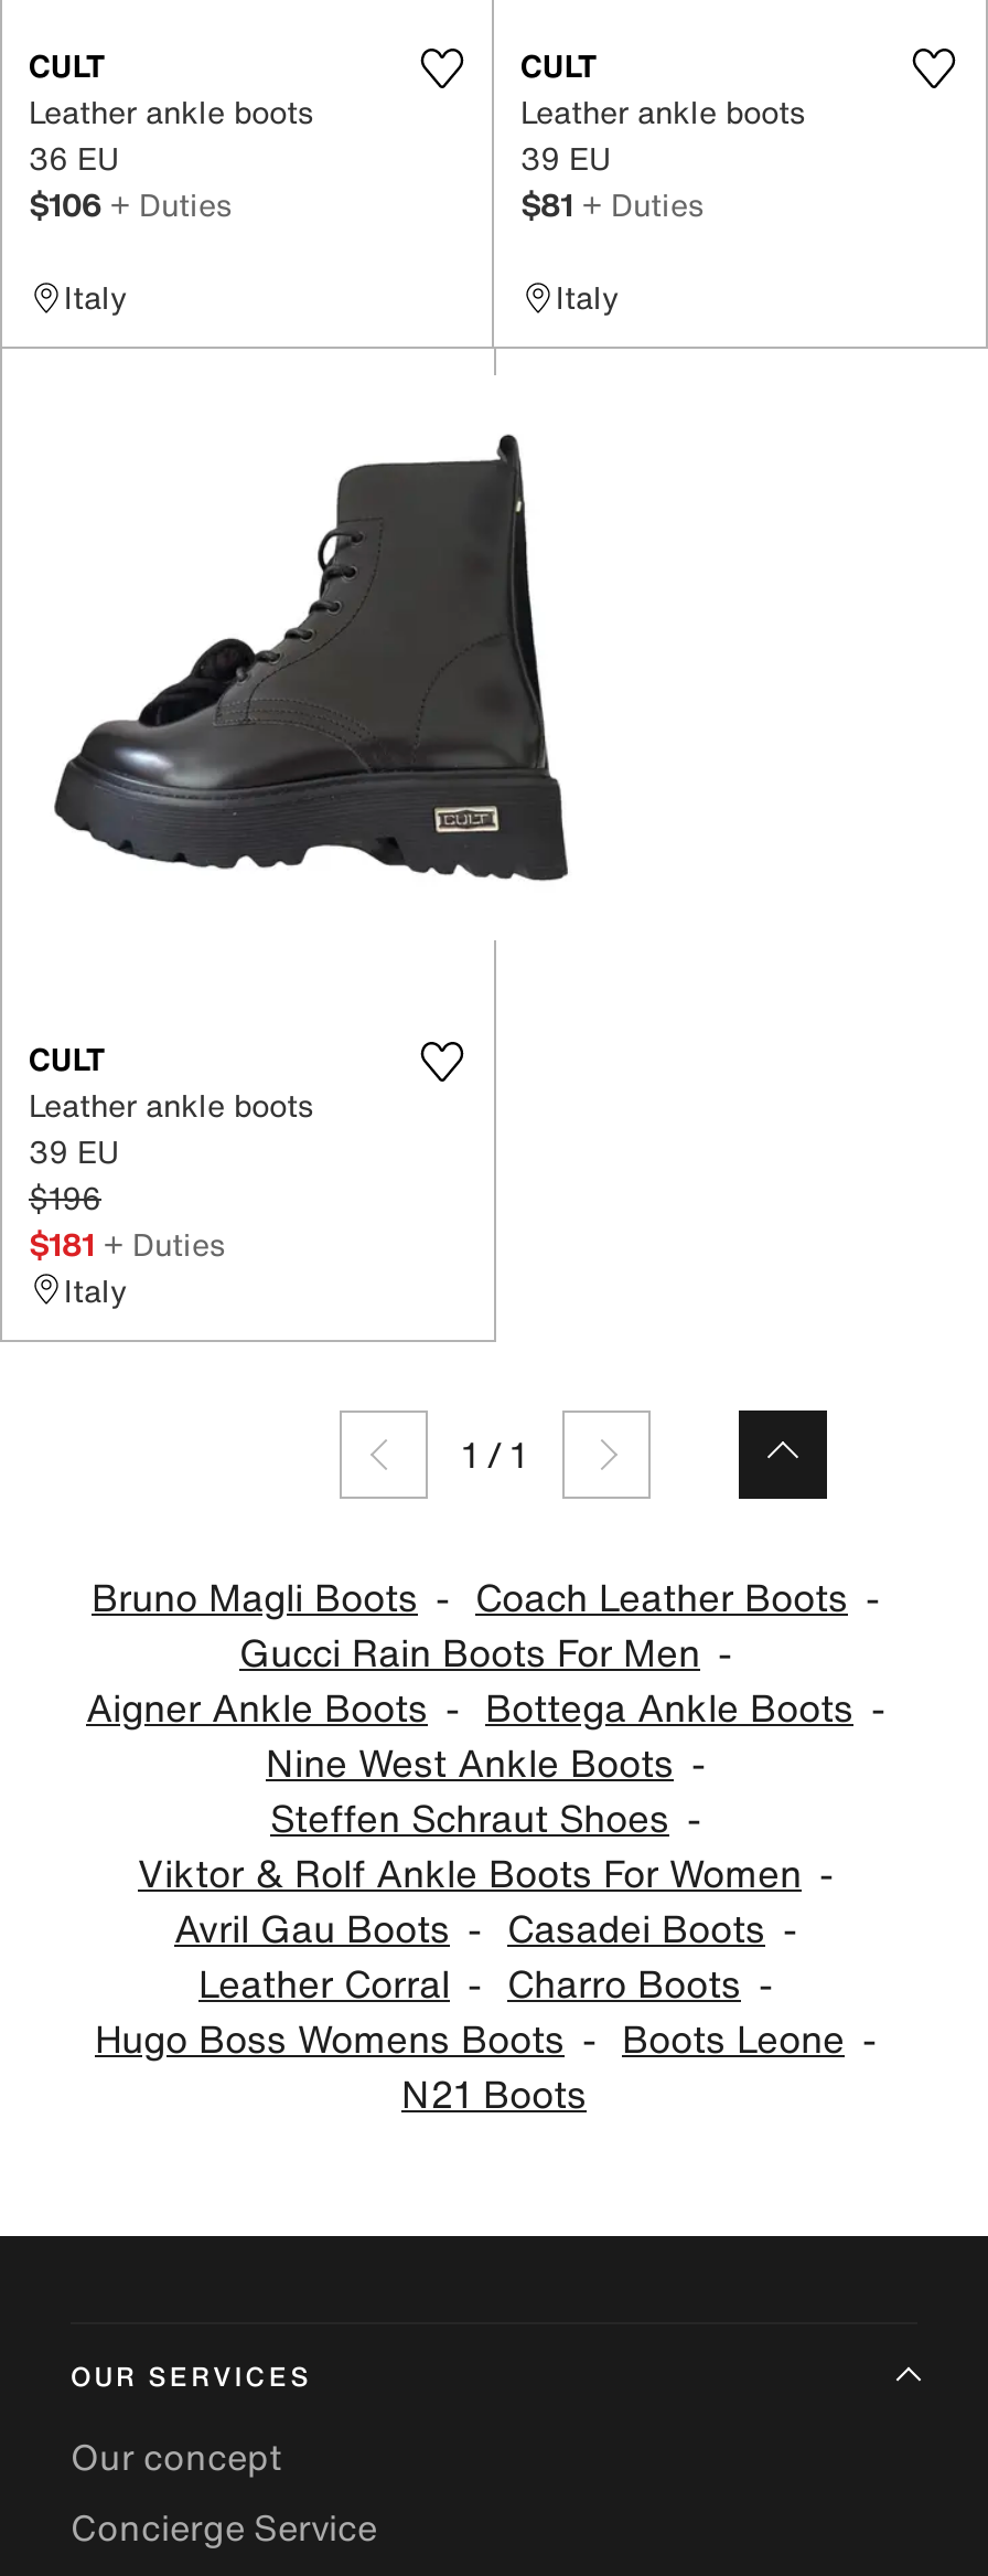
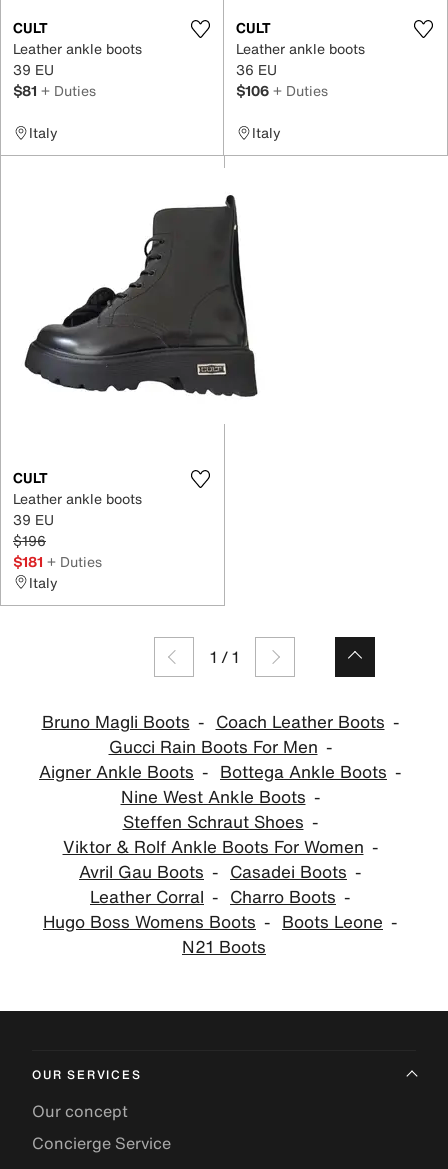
[29,135,128,181] 36 EU -> [13,59,58,80] 39 EU
[520,135,620,181] 39 EU -> [236,59,281,80] 36 EU
[29,181,232,227] $106 + Duties -> [13,80,96,101] $81 + Duties
[520,181,704,227] $81 + Duties -> [236,80,328,101] $106 + Duties

